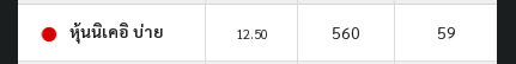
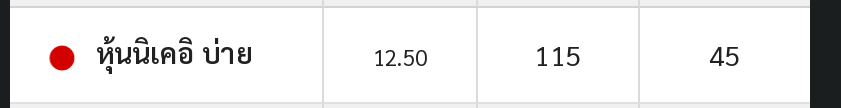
[332,21,360,42] 560 -> [534,36,582,72] 115
[436,21,456,42] 59 -> [709,36,741,72] 45

